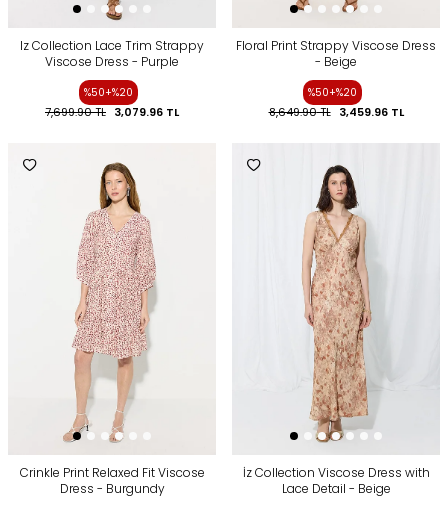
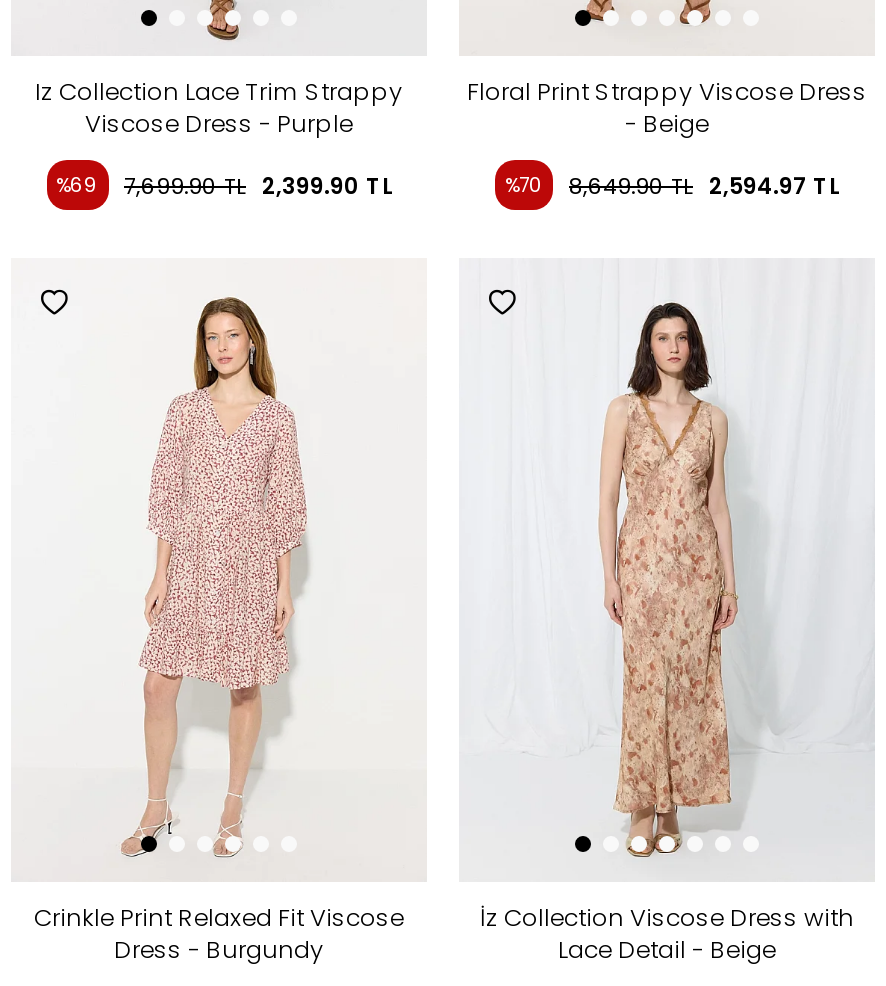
[83,84,132,99] %50+%20 -> [56,169,98,199] %69
[307,84,356,99] %50+%20 -> [505,169,543,199] %70
[45,104,179,120] 7,699.90TL 3,079.96 TL -> [124,169,392,201] 7,699.90TL 2,399.90 TL
[268,104,403,120] 8,649.90TL 3,459.96 TL -> [569,169,839,201] 8,649.90TL 2,594.97 TL

